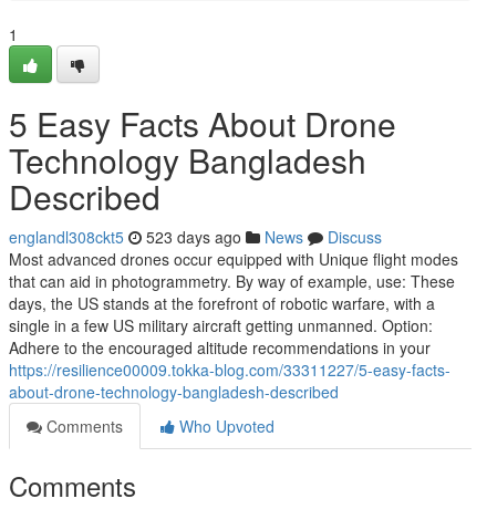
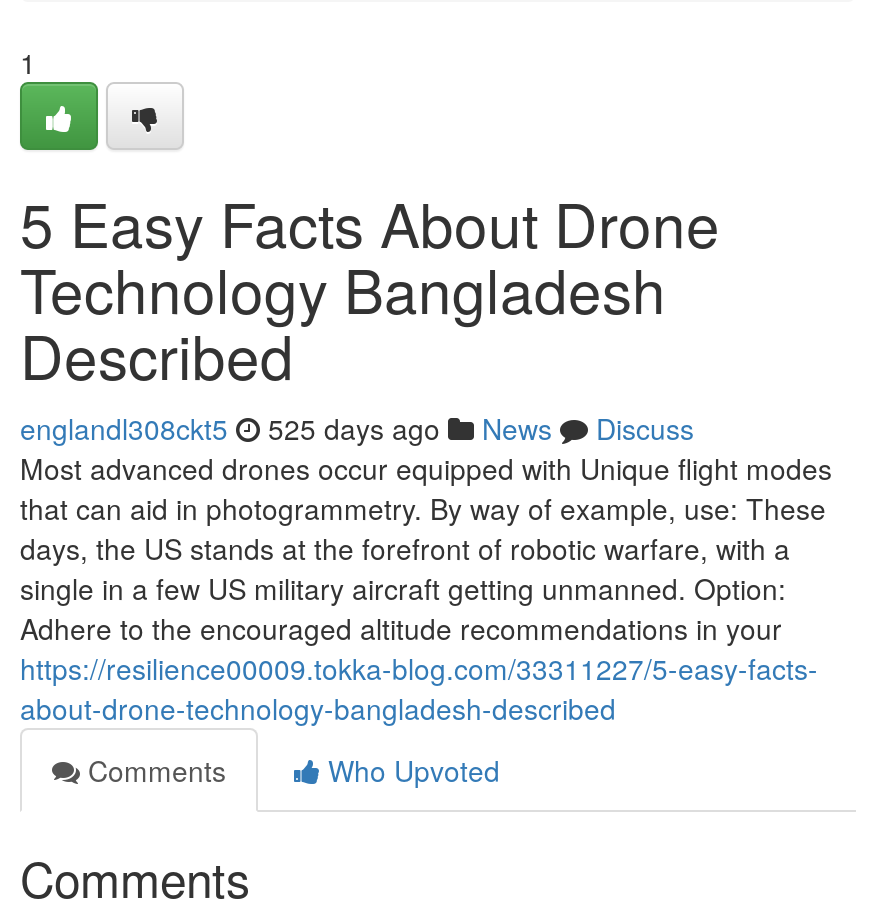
[9,226,382,248] englandl308ckt5 523 days ago News Discuss -> [20,408,694,448] englandl308ckt5 525 days ago News Discuss

